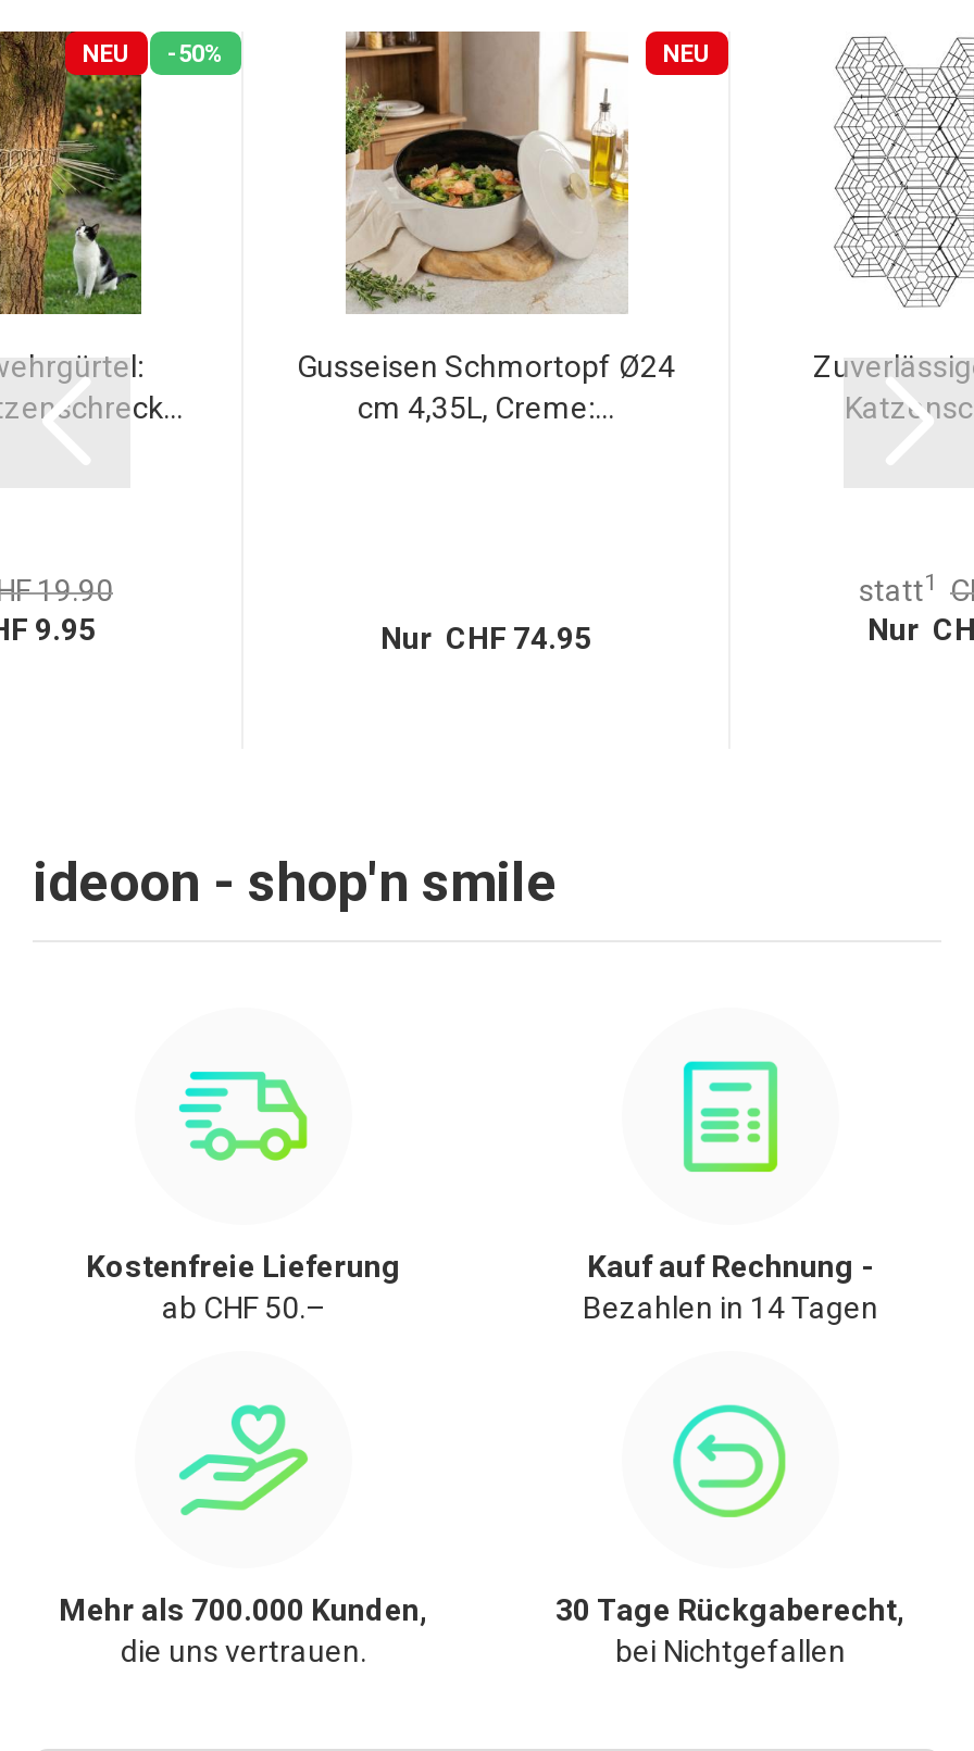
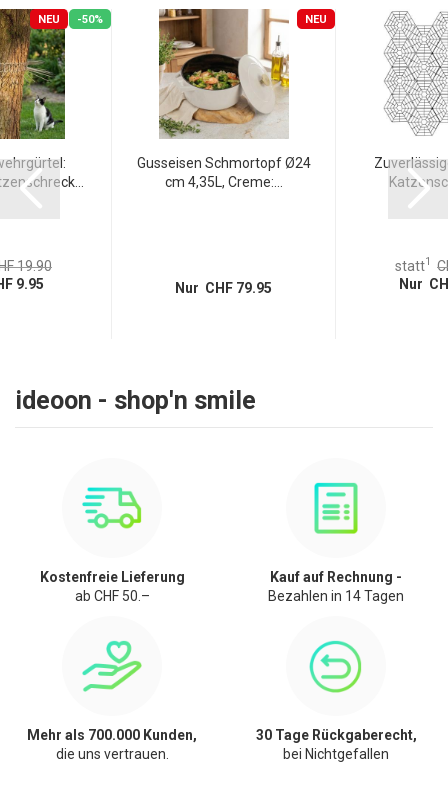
[380,622,591,656] Nur CHF 74.95 -> [175,279,272,295] Nur CHF 79.95

